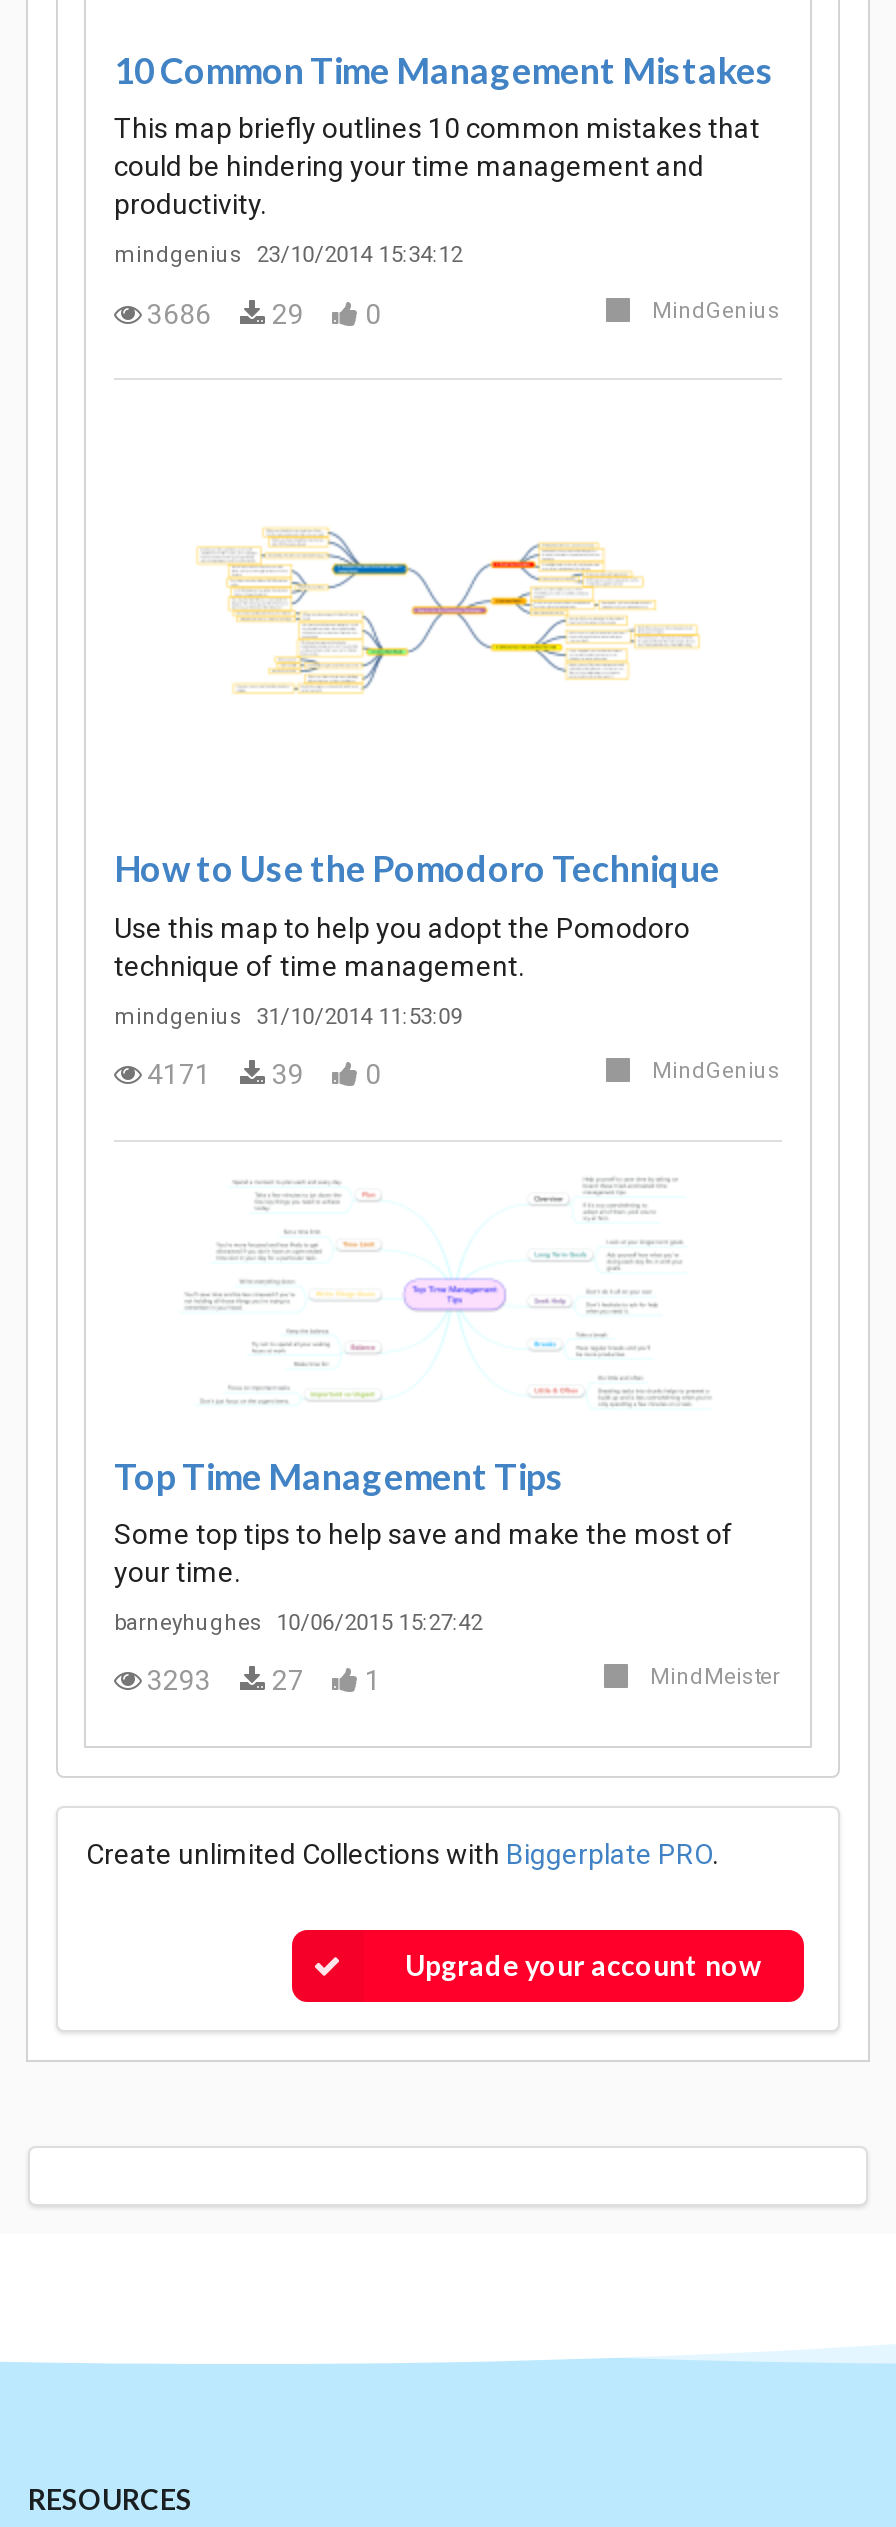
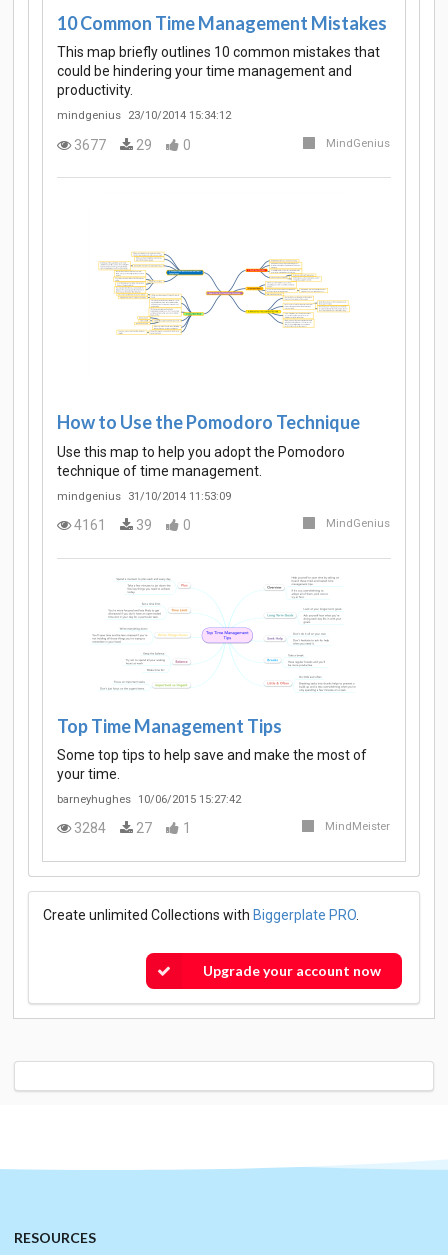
[147,297,381,329] 3686 29 0 -> [73,137,190,153] 3677 29 0
[147,1058,381,1090] 4171 39 0 -> [73,517,190,533] 4161 39 0
[147,1665,381,1697] 3293 27 1 -> [73,820,190,836] 3284 27 1

